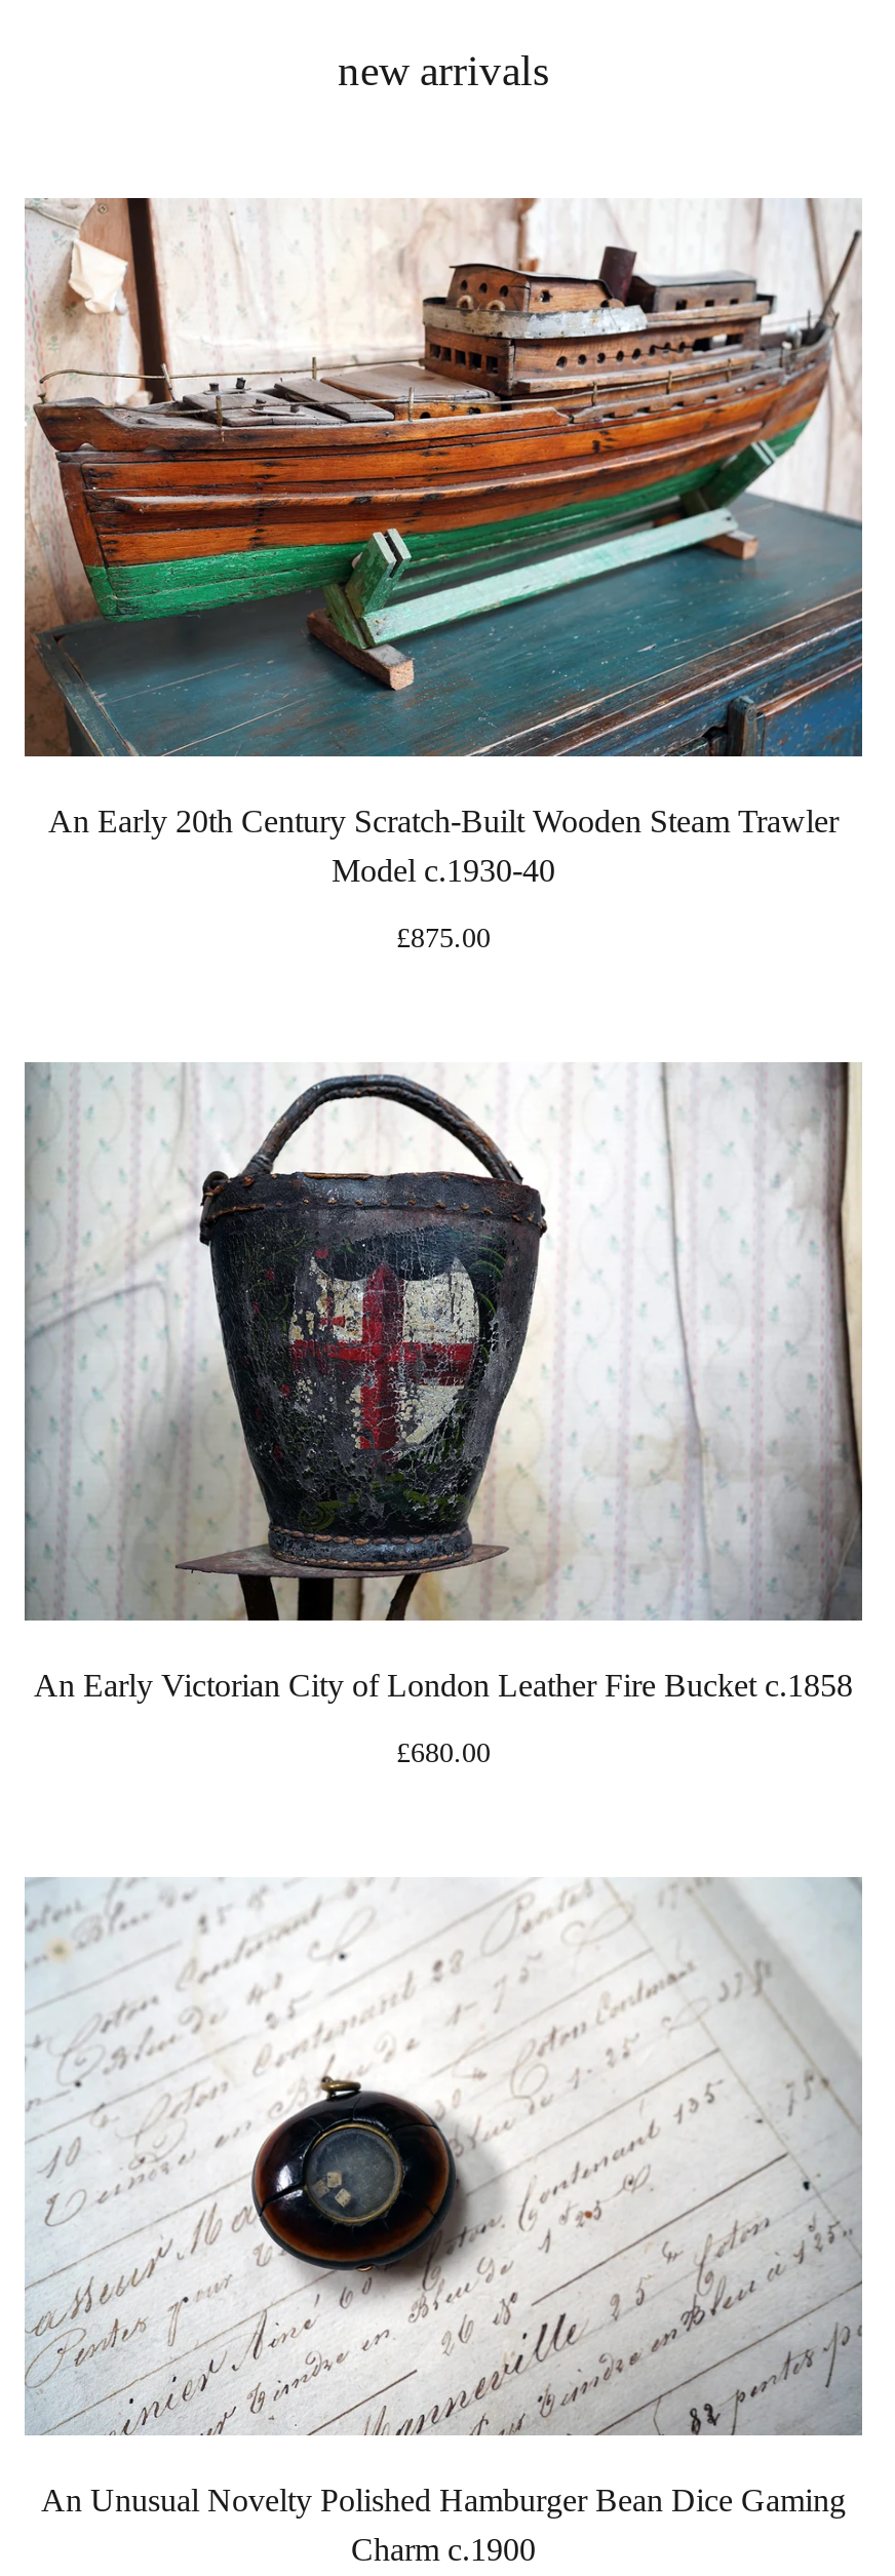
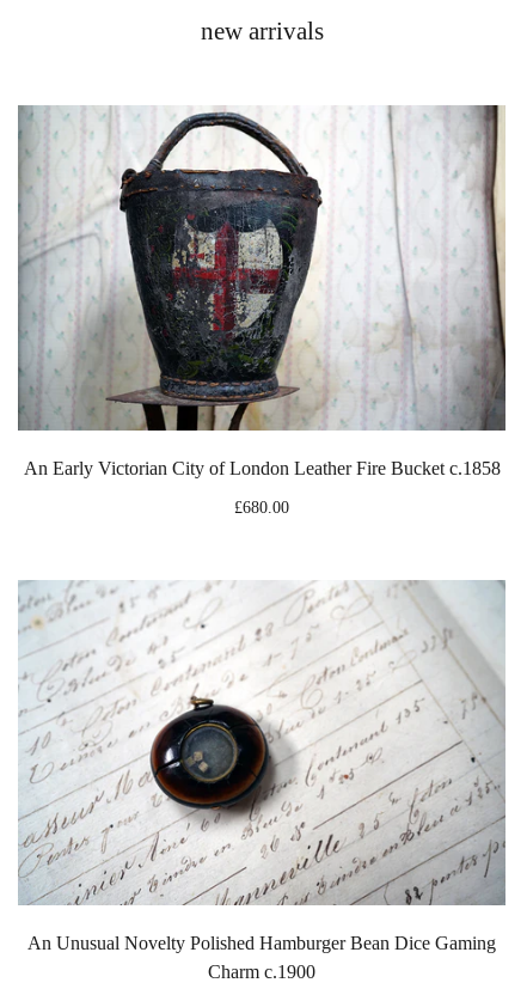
[25,196,864,953] [image] | An Early 20th Century Scratch-Built Wooden Steam Trawler | Model c.1930-40 | £875.00 -> none

